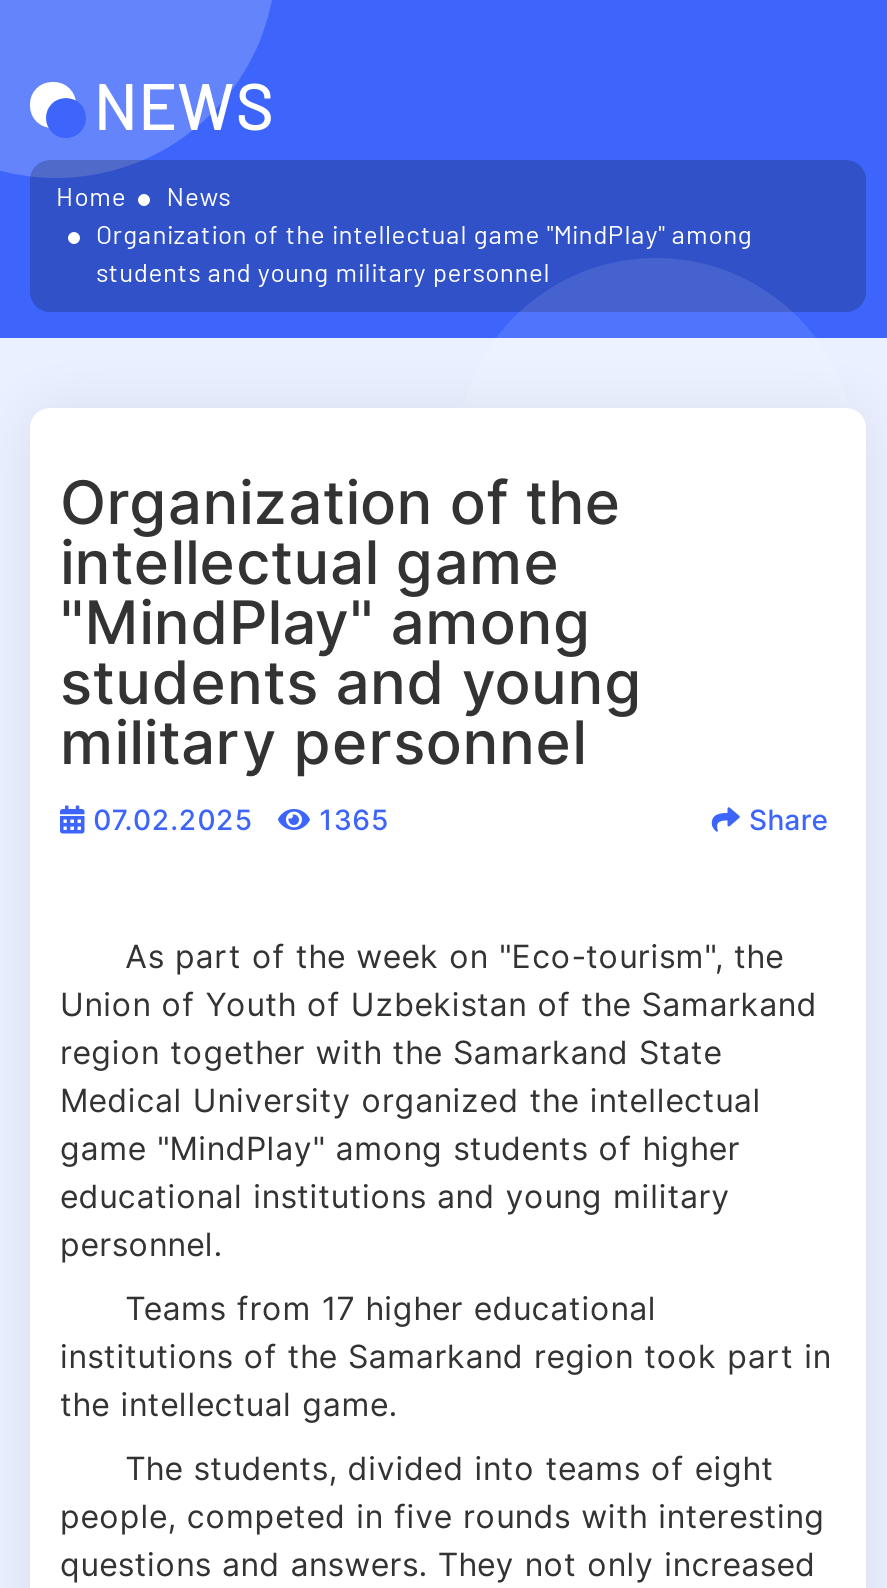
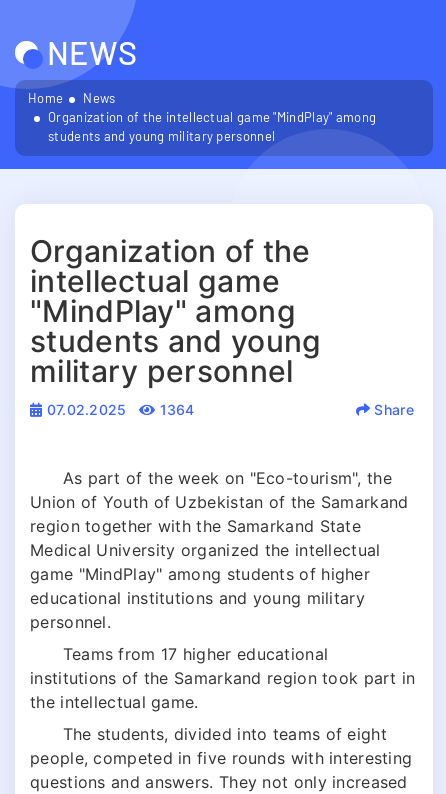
[93,802,390,836] 07.02.2025 1365 -> [47,401,195,418] 07.02.2025 1364

